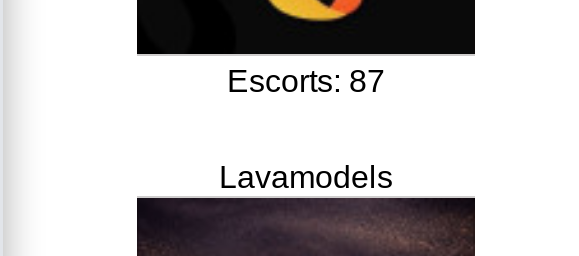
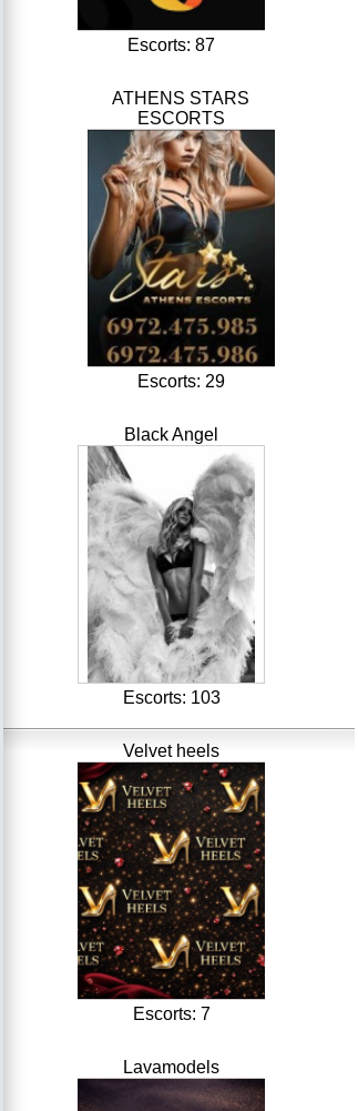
none -> [4,89,354,999] [image] | ATHENS STARS | ESCORTS
none -> [122,688,220,760] Escorts: 103 | Velvet heels
none -> [124,372,224,444] Escorts: 29 | Black Angel
none -> [132,1004,210,1023] Escorts: 7

